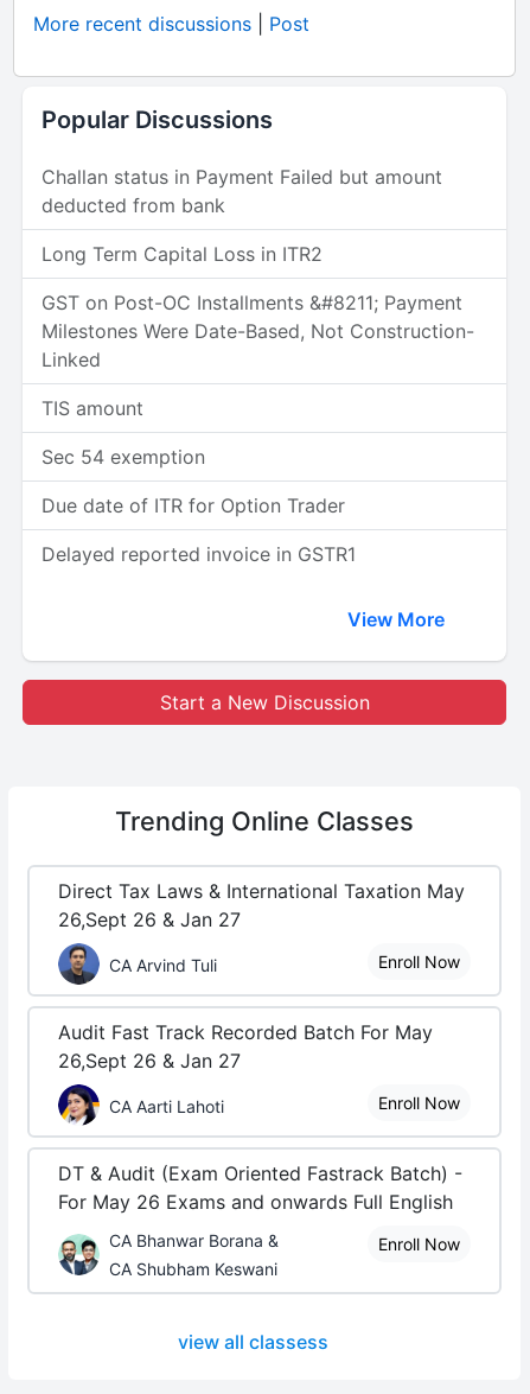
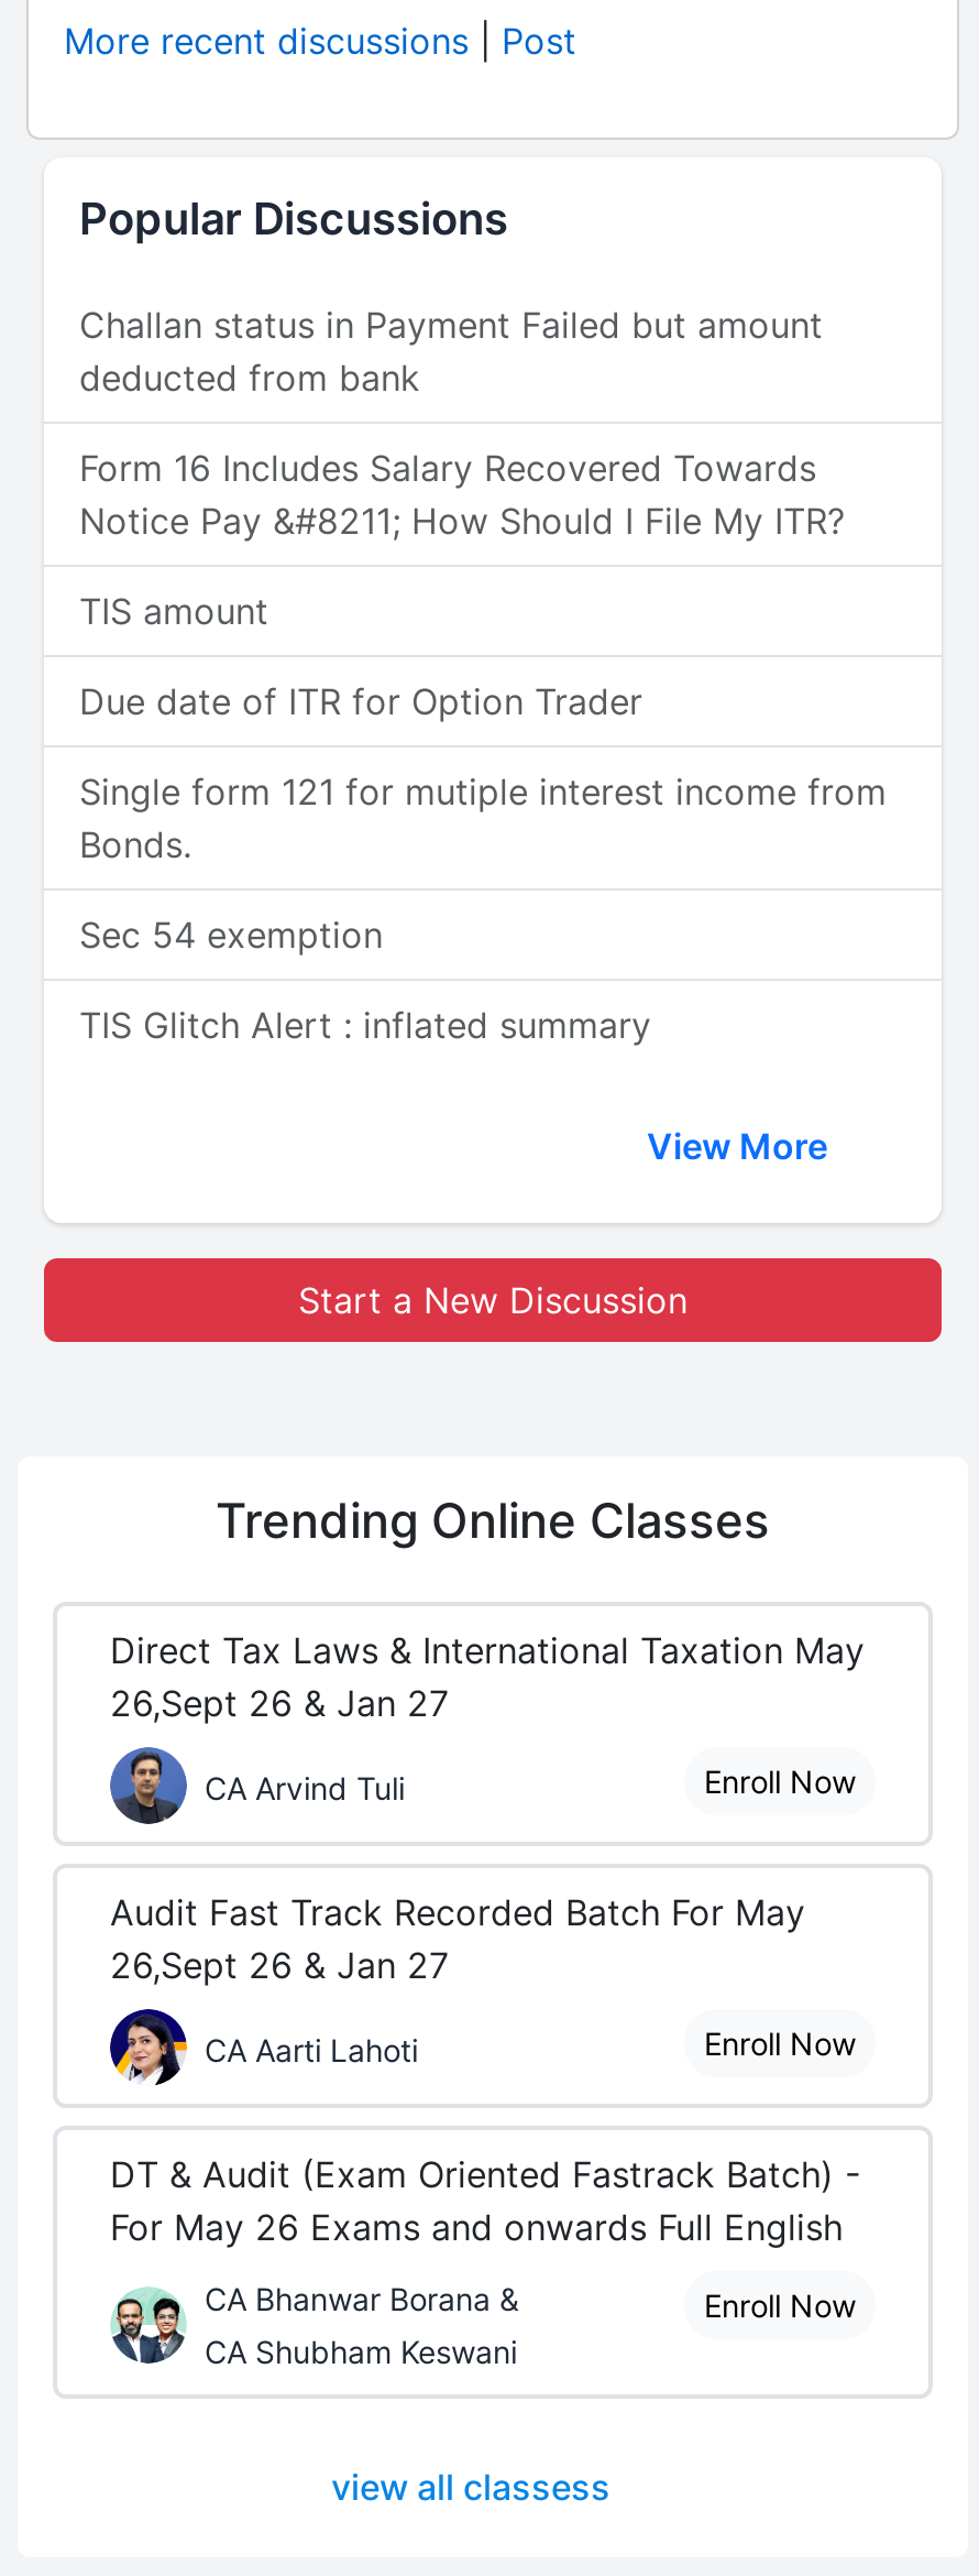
[41,242,474,371] Long Term Capital Loss in ITR2 | GST on Post-OC Installments &#8211; Payment | Milestones Were Date-Based, Not Construction- | Linked -> [79,446,845,543] Form 16 Includes Salary Recovered Towards | Notice Pay &#8211; How Should I File My ITR?
moved [41,396,143,420] -> [79,589,268,633]: TIS amount
none -> [79,769,887,866] Single form 121 for mutiple interest income from | Bonds.
moved [41,445,205,469] -> [79,913,383,957]: Sec 54 exemption
moved [41,494,345,517] -> [79,679,642,723]: Due date of ITR for Option Trader
[41,542,356,566] Delayed reported invoice in GSTR1 -> [79,1003,651,1047] TIS Glitch Alert : inflated summary

